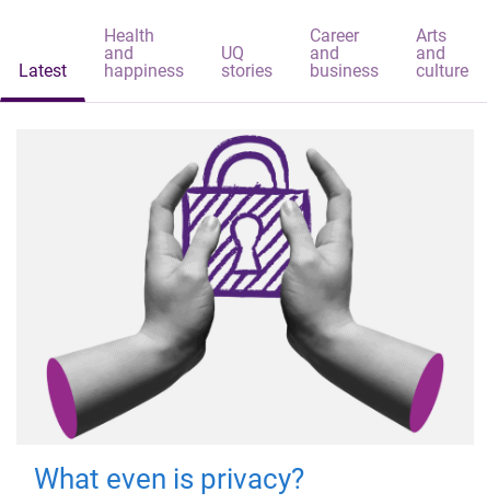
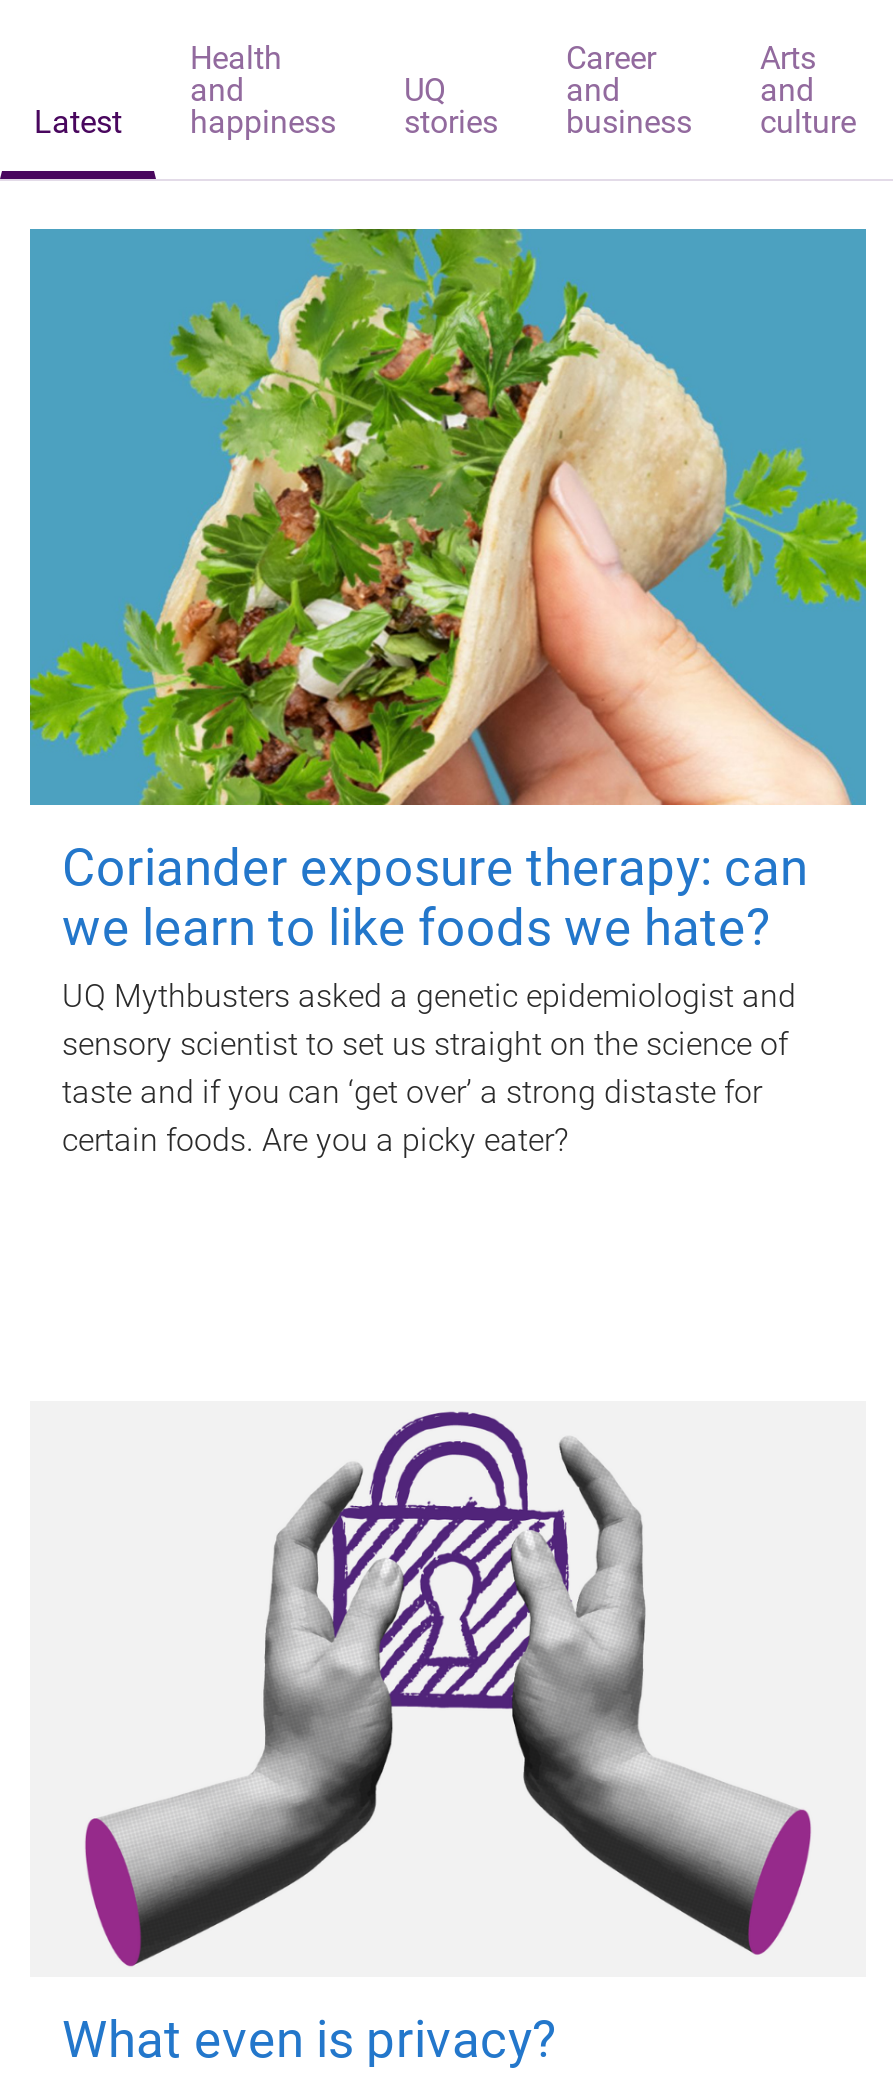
none -> [28,227,868,1159] [image] | Coriander exposure therapy: can | we learn to like foods we hate? | UQ Mythbusters asked a genetic epidemiologist and | sensory scientist to set us straight on the science of | taste and if you can ‘get over’ a strong distaste for | certain foods. Are you a picky eater?

